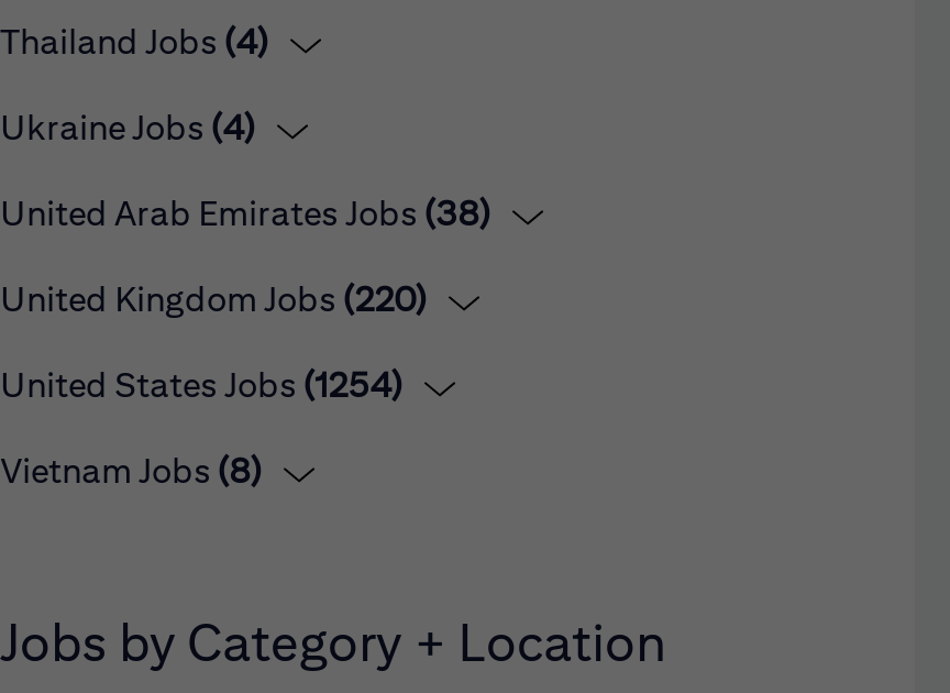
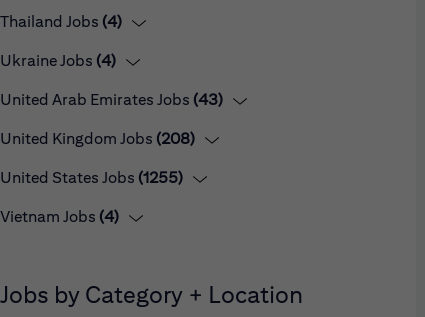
[0,192,479,234] United Arab Emirates Jobs 38 -> [0,90,218,109] United Arab Emirates Jobs 43
[0,278,416,320] United Kingdom Jobs 220 -> [0,129,190,148] United Kingdom Jobs 208
[0,364,391,406] United States Jobs 1254 -> [0,168,178,187] United States Jobs 1255
[0,450,251,491] Vietnam Jobs 8 -> [0,207,114,226] Vietnam Jobs 4

